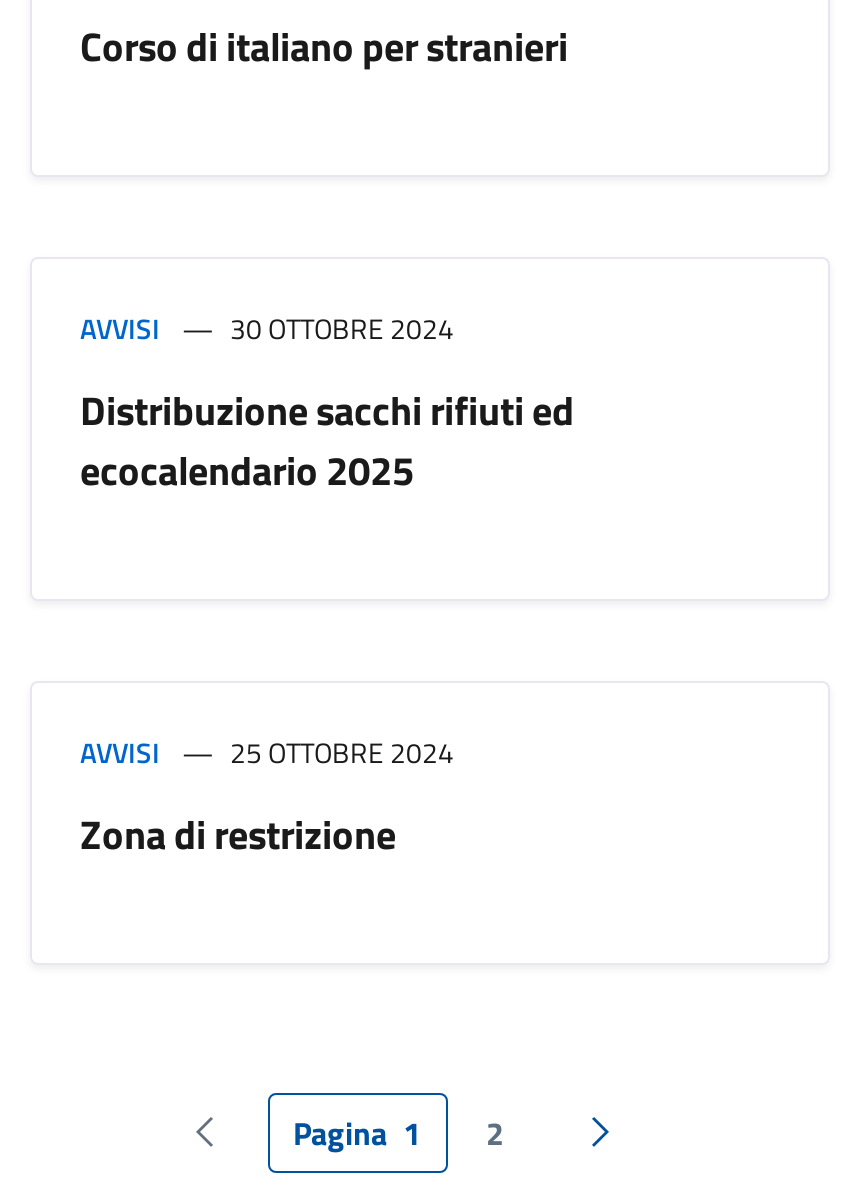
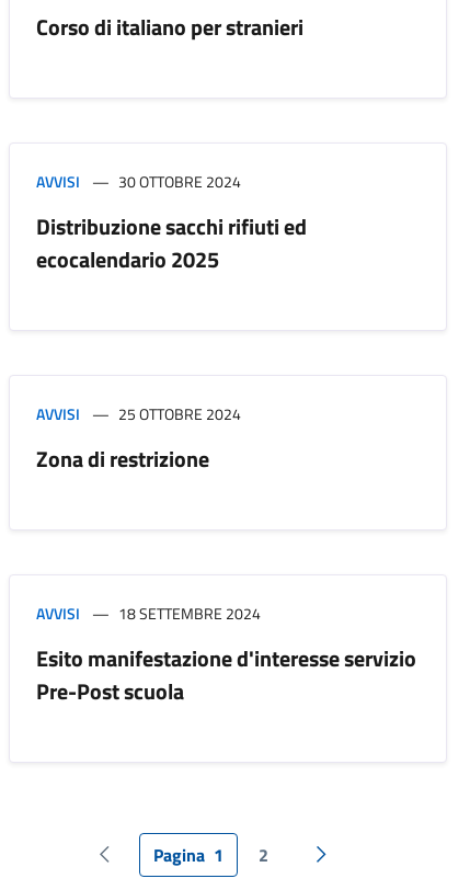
none -> [36,601,416,708] AVVISI | 18 SETTEMBRE 2024 | Esito manifestazione d'interesse servizio | Pre-Post scuola

